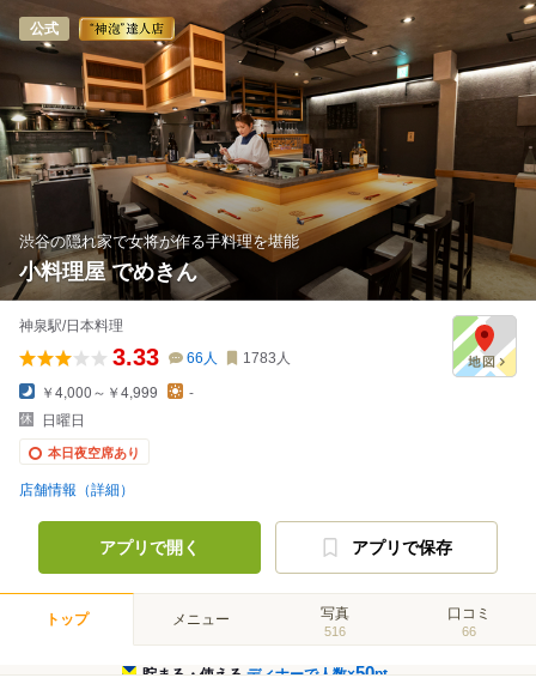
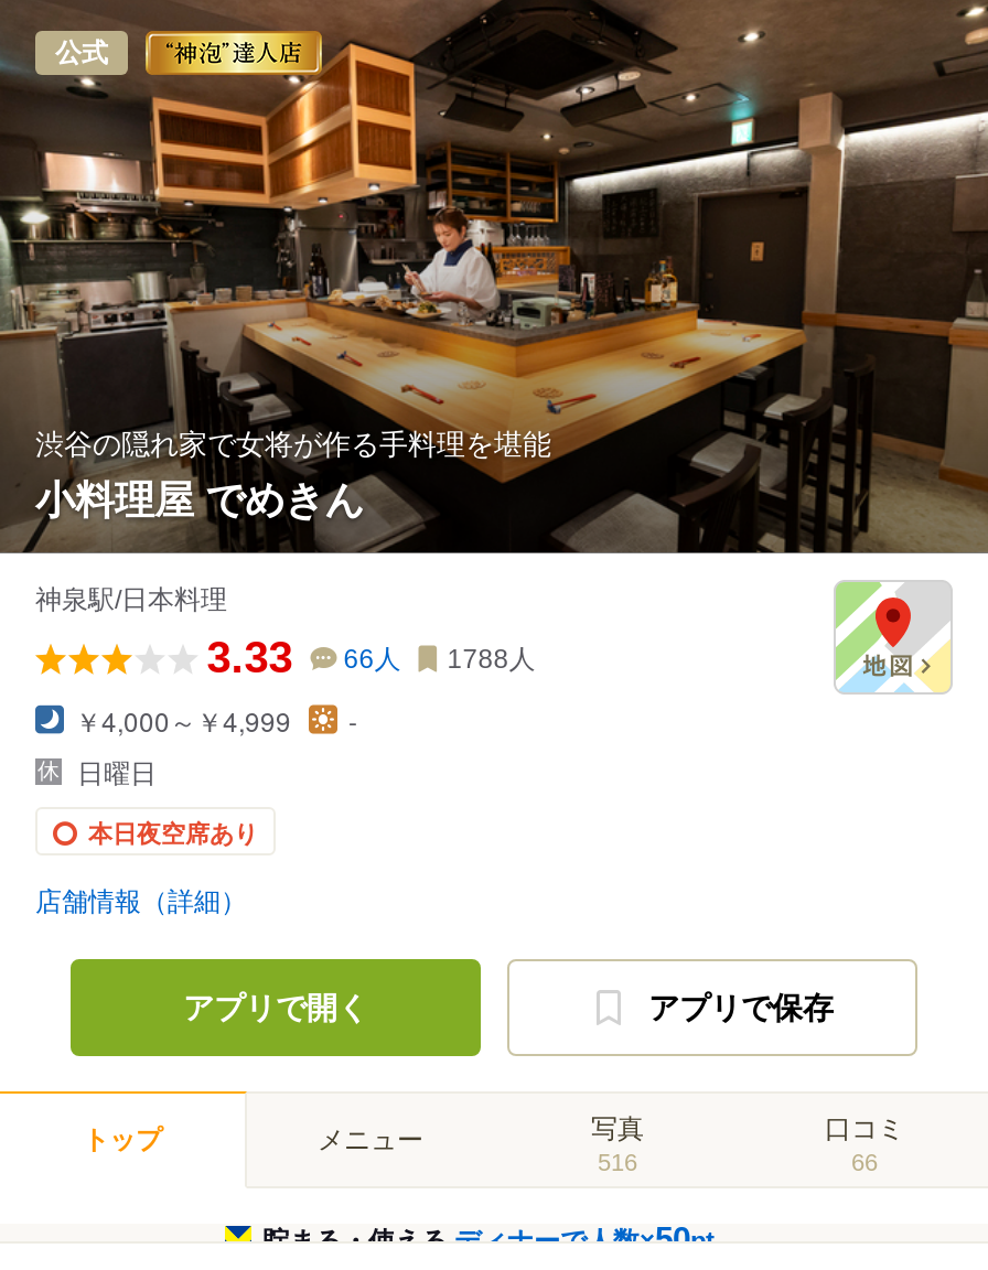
[112,344,290,370] 3.33 66人 1783人 -> [207,633,535,681] 3.33 66人 1788人

